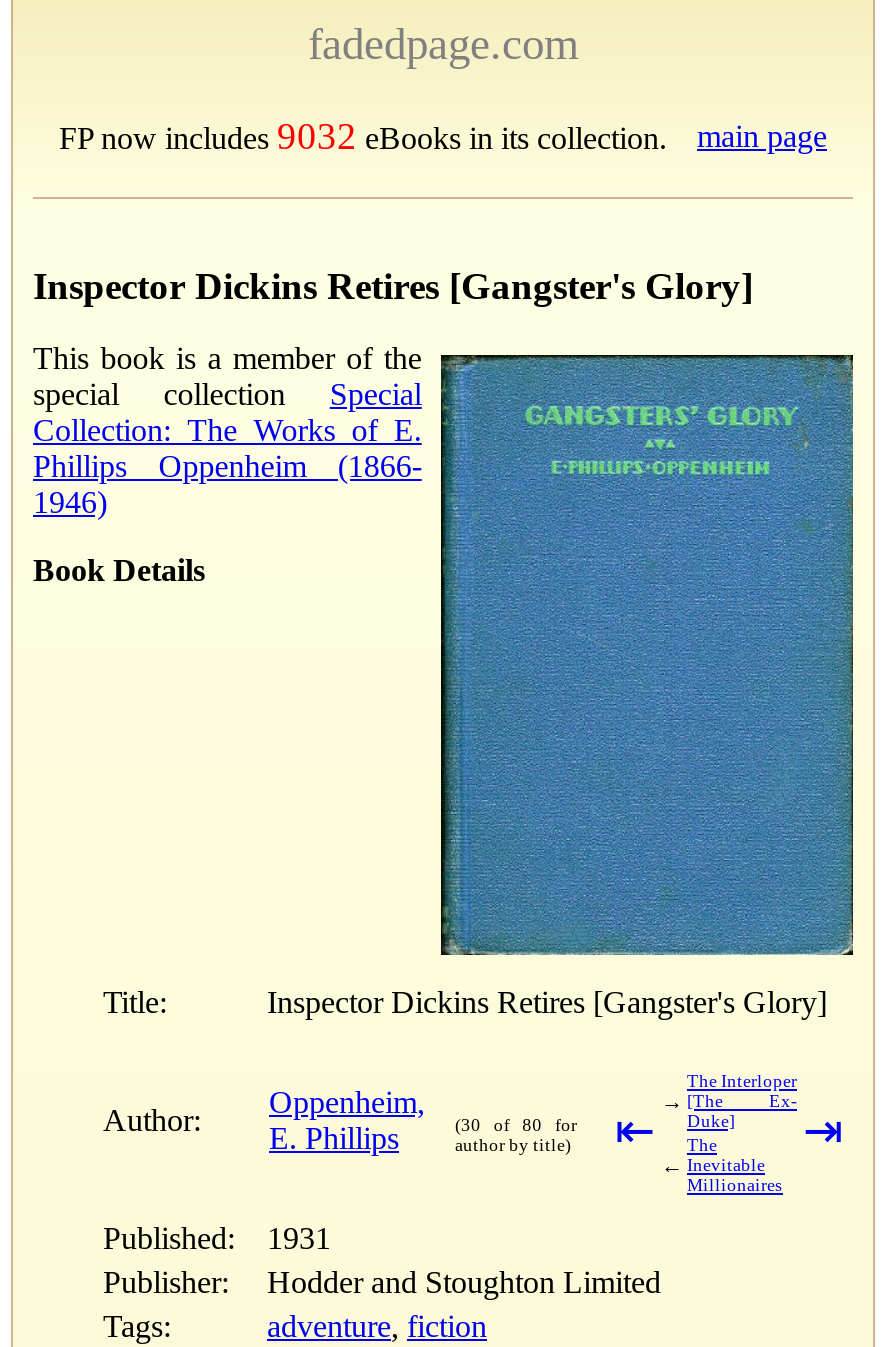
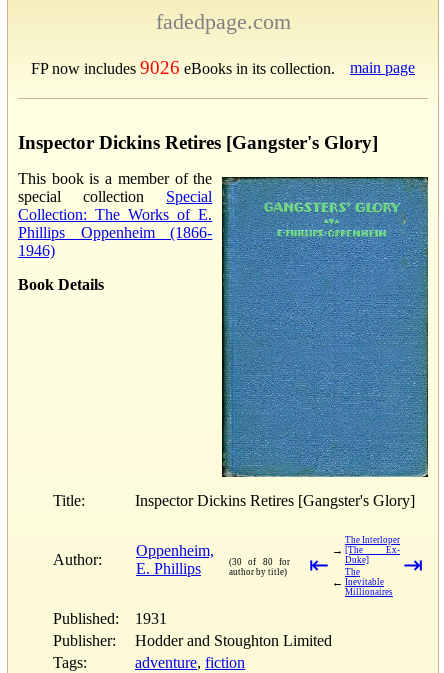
[59,115,667,157] FP now includes 9032 eBooks in its collection. -> [31,57,335,78] FP now includes 9026 eBooks in its collection.

